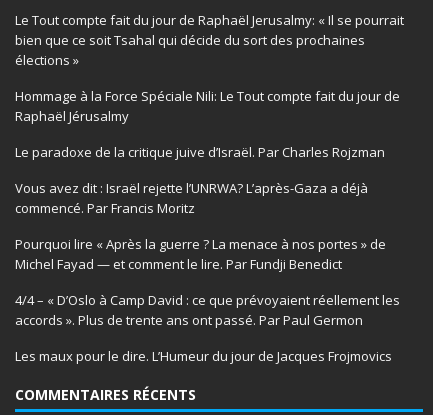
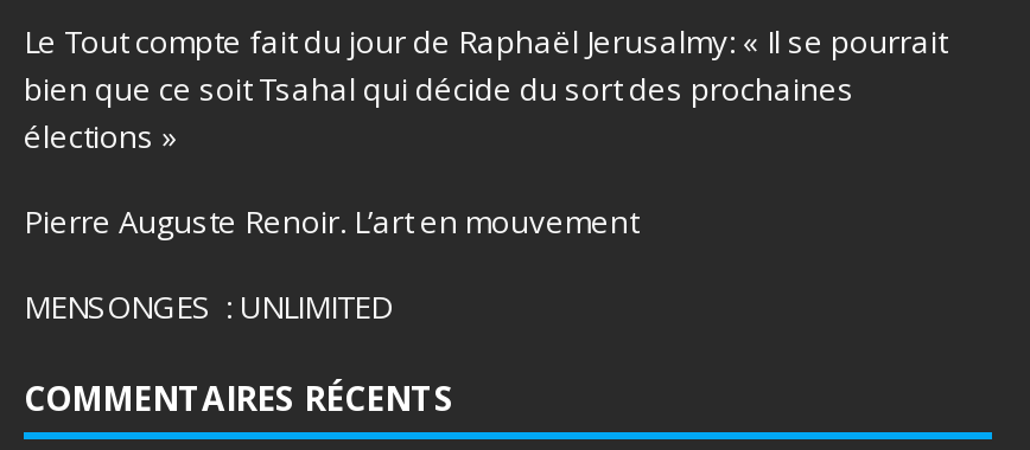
[15,87,400,365] Hommage à la Force Spéciale Nili: Le Tout compte fait du jour de | Raphaël Jérusalmy | Le paradoxe de la critique juive d’Israël. Par Charles Rojzman | Vous avez dit : Israël rejette l’UNRWA? L’après-Gaza a déjà | commencé. Par Francis Moritz | Pourquoi lire « Après la guerre ? La menace à nos portes » de | Michel Fayad — et comment le lire. Par Fundji Benedict | 4/4 – « D’Oslo à Camp David : ce que prévoyaient réellement les | accords ». Plus de trente ans ont passé. Par Paul Germon | Les maux pour le dire. L’Humeur du jour de Jacques Frojmovics -> [24,200,638,328] Pierre Auguste Renoir. L’art en mouvement | MENSONGES : UNLIMITED

